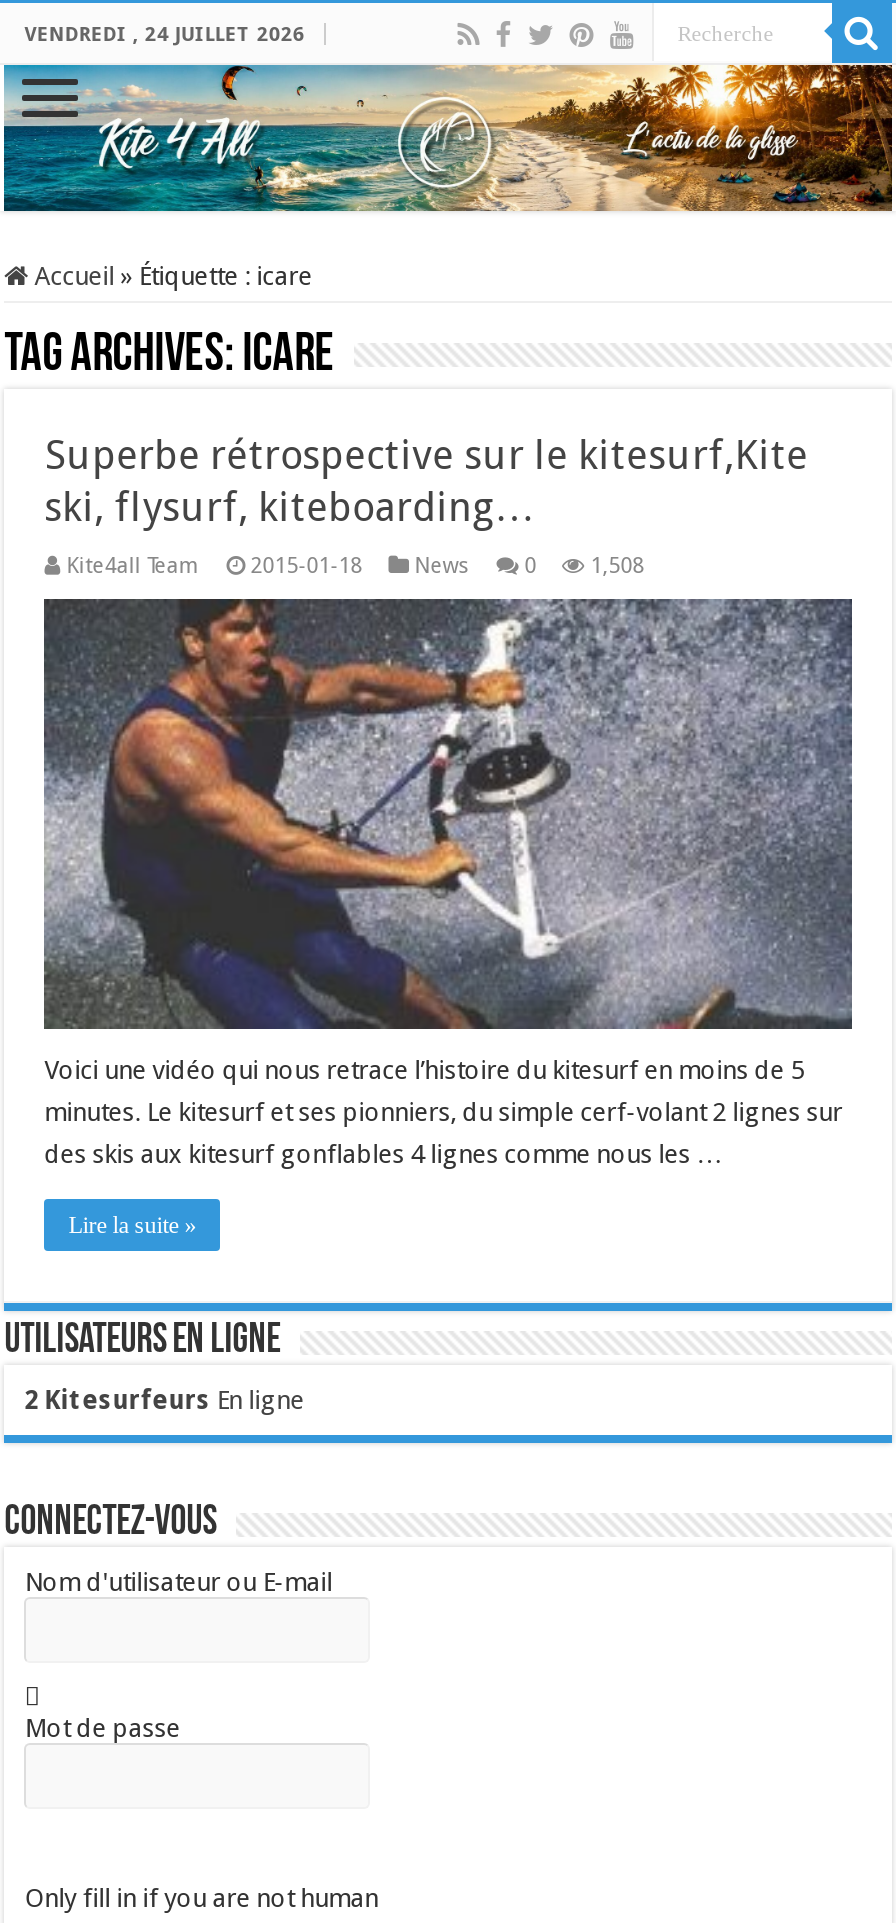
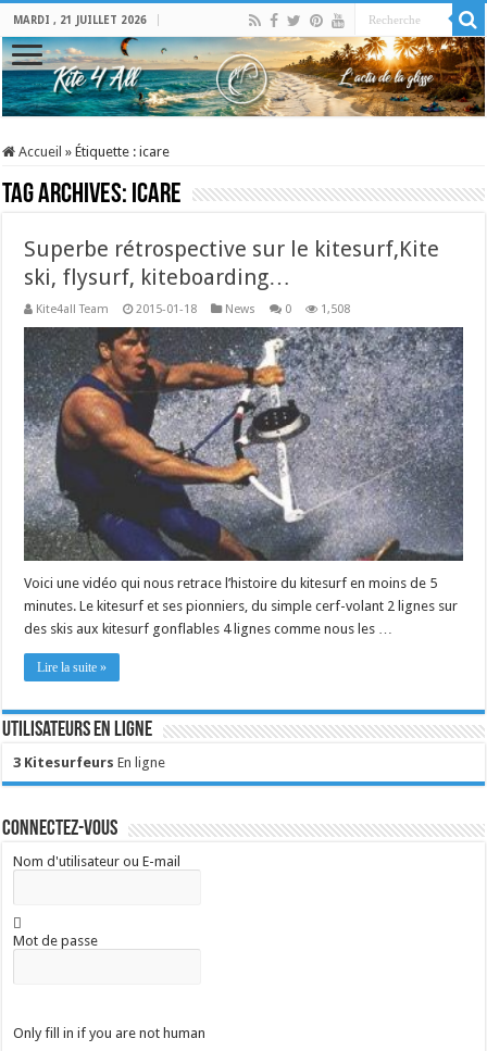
[24,23,304,45] VENDREDI , 24 JUILLET 2026 -> [13,14,147,26] MARDI , 21 JUILLET 2026
[24,1384,304,1414] 2 Kitesurfeurs En ligne -> [13,754,165,770] 3 Kitesurfeurs En ligne

